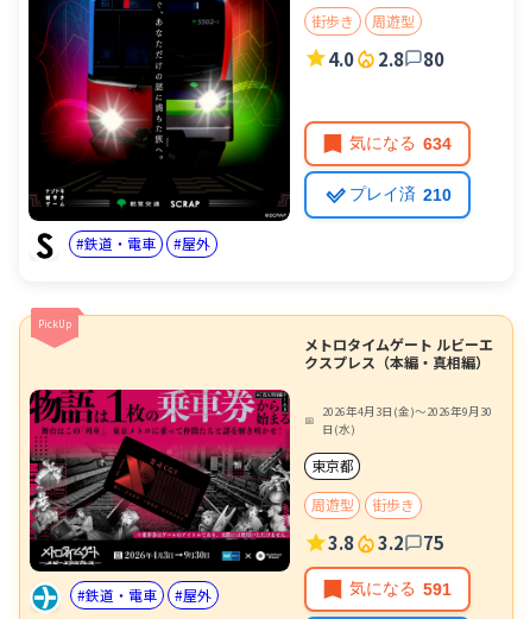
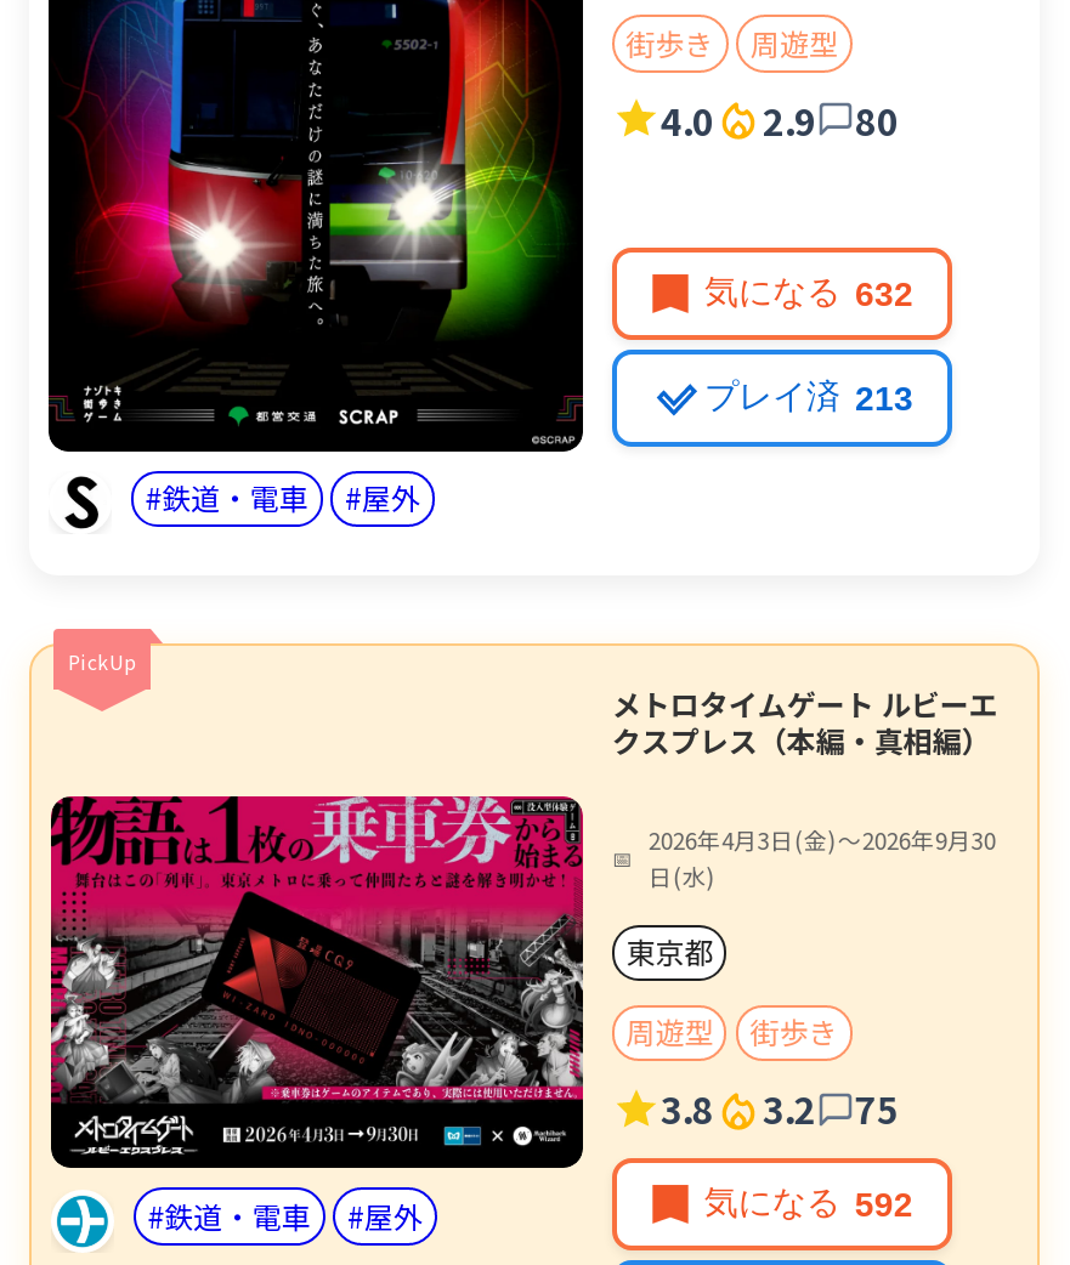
[328,46,444,71] 4.0 2.8 80 -> [661,95,899,146] 4.0 2.9 80
[349,133,452,153] 気になる 634 -> [704,272,913,313] 気になる 632
[349,184,452,204] プレイ済 210 -> [704,377,913,418] プレイ済 213
[349,578,451,599] 気になる 591 -> [704,1182,913,1223] 気になる 592

